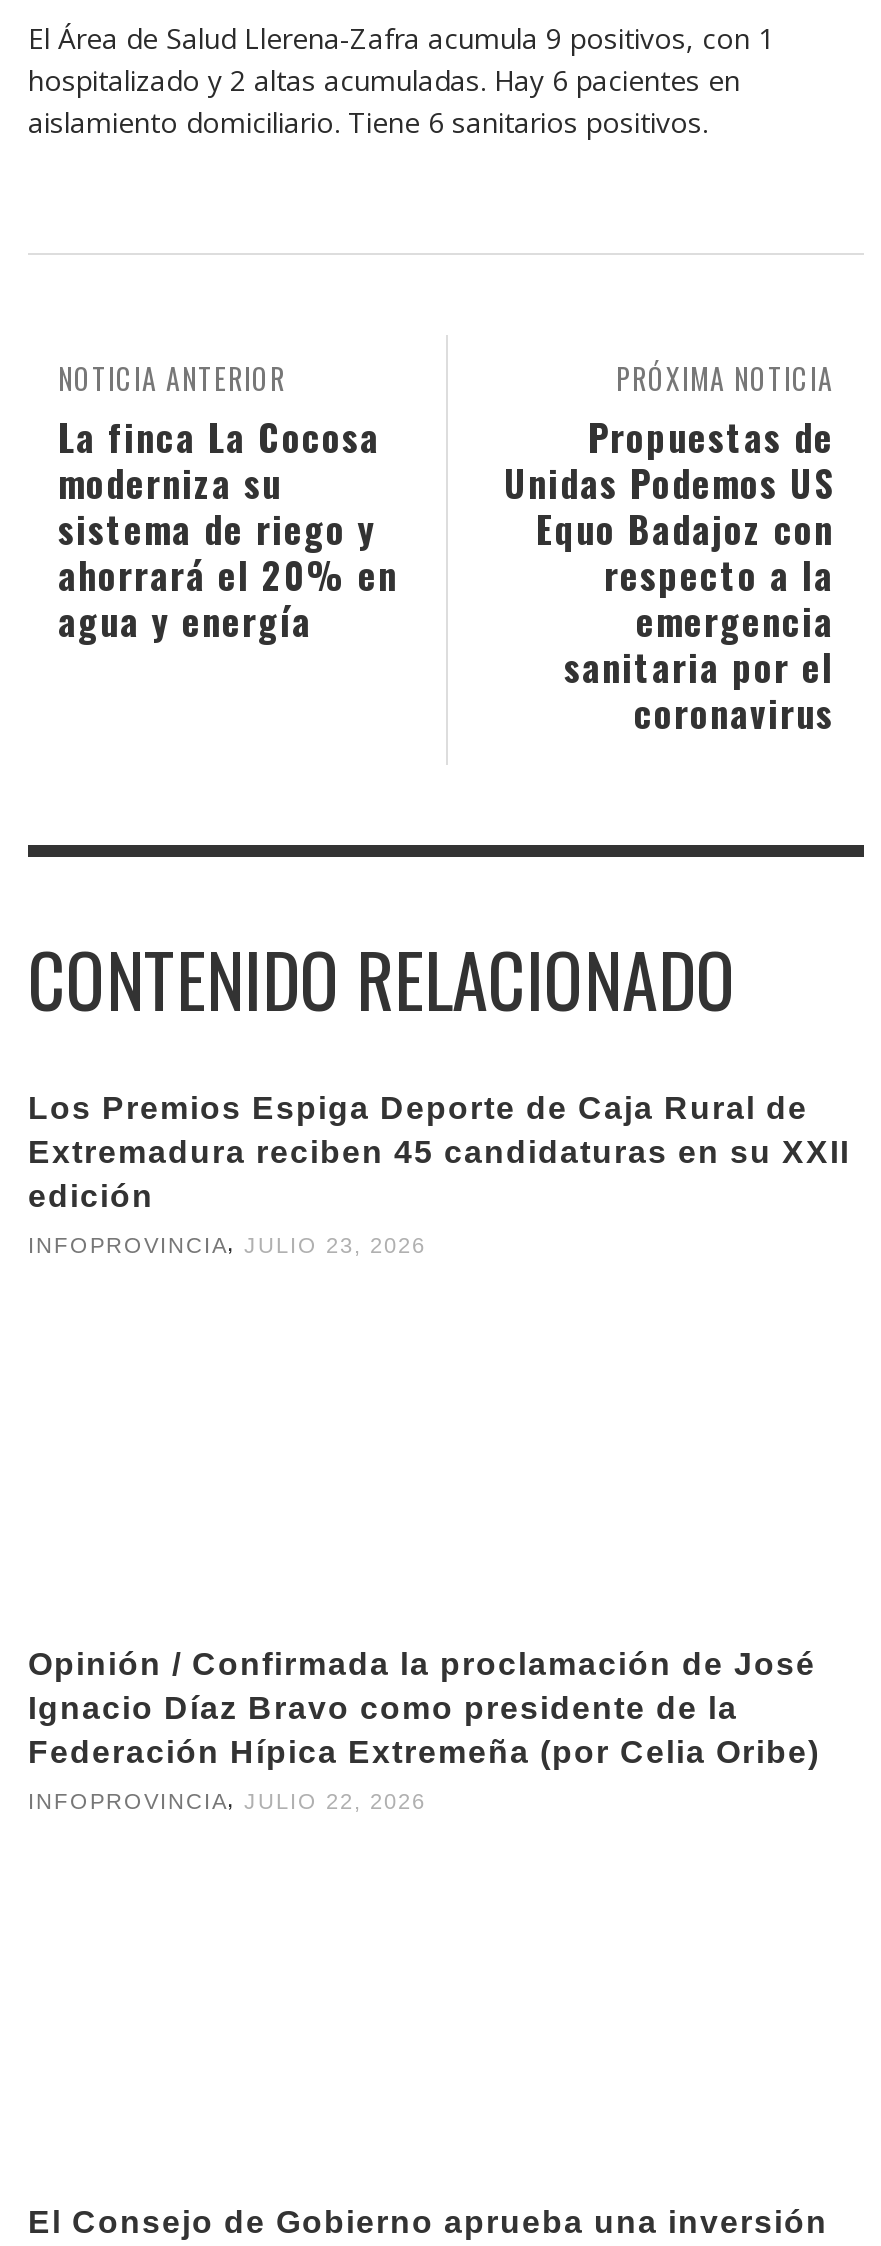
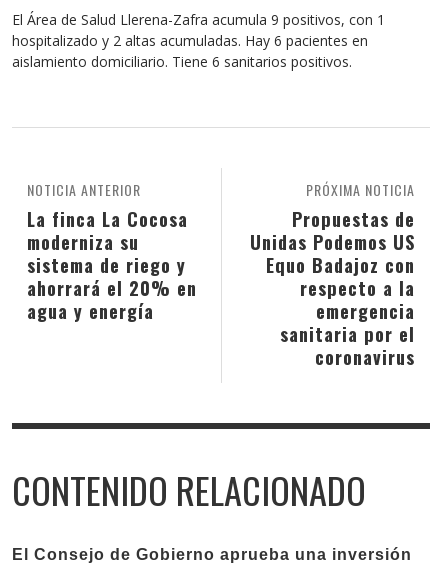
[28,1090,850,1256] Los Premios Espiga Deporte de Caja Rural de | Extremadura reciben 45 candidaturas en su XXII | edición | INFOPROVINCIA, JULIO 23, 2026 -> none
[28,1648,820,1814] Opinión / Confirmada la proclamación de José | Ignacio Díaz Bravo como presidente de la | Federación Hípica Extremeña (por Celia Oribe) | INFOPROVINCIA, JULIO 22, 2026 -> none

